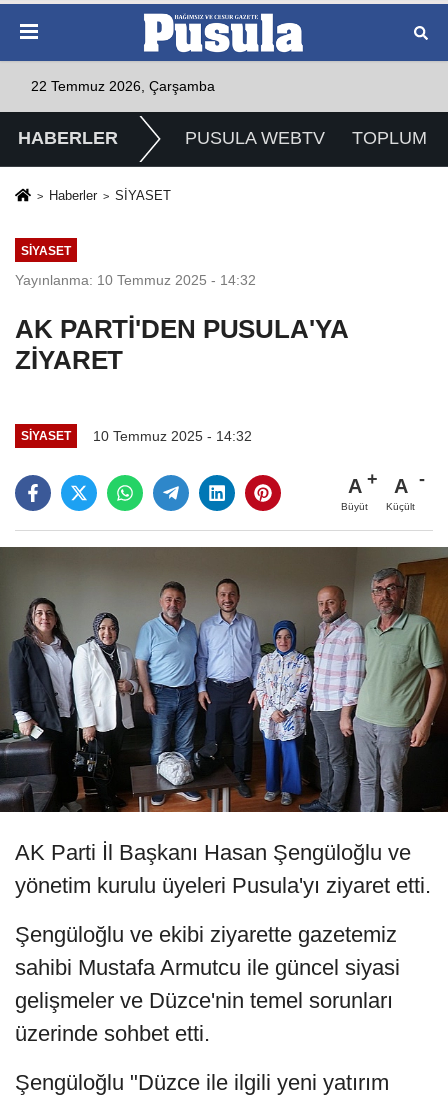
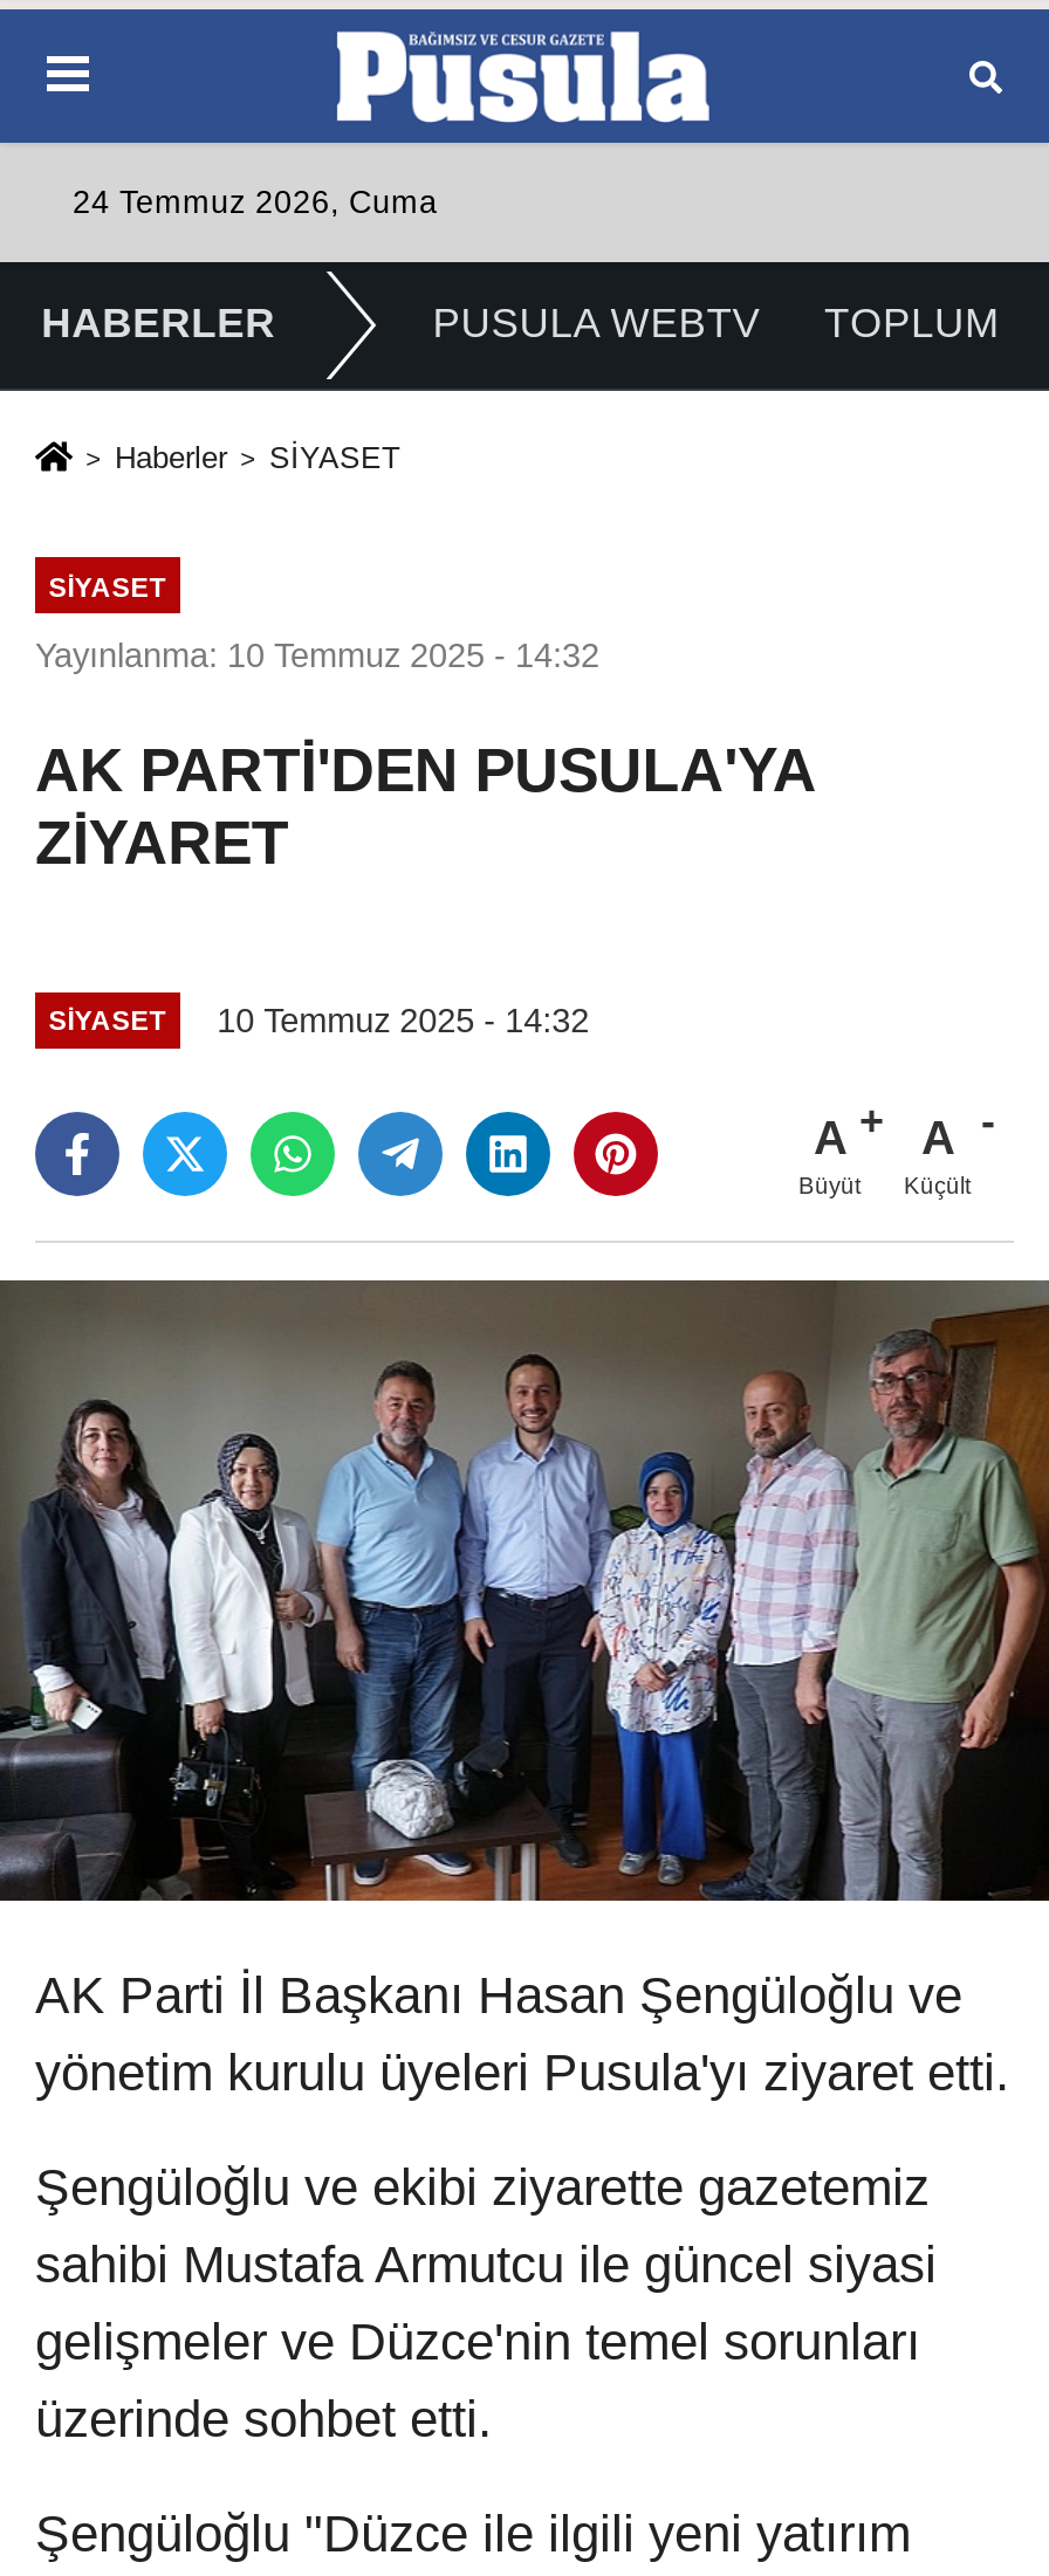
[31,79,215,94] 22 Temmuz 2026, Çarşamba -> [73,185,438,220] 24 Temmuz 2026, Cuma

